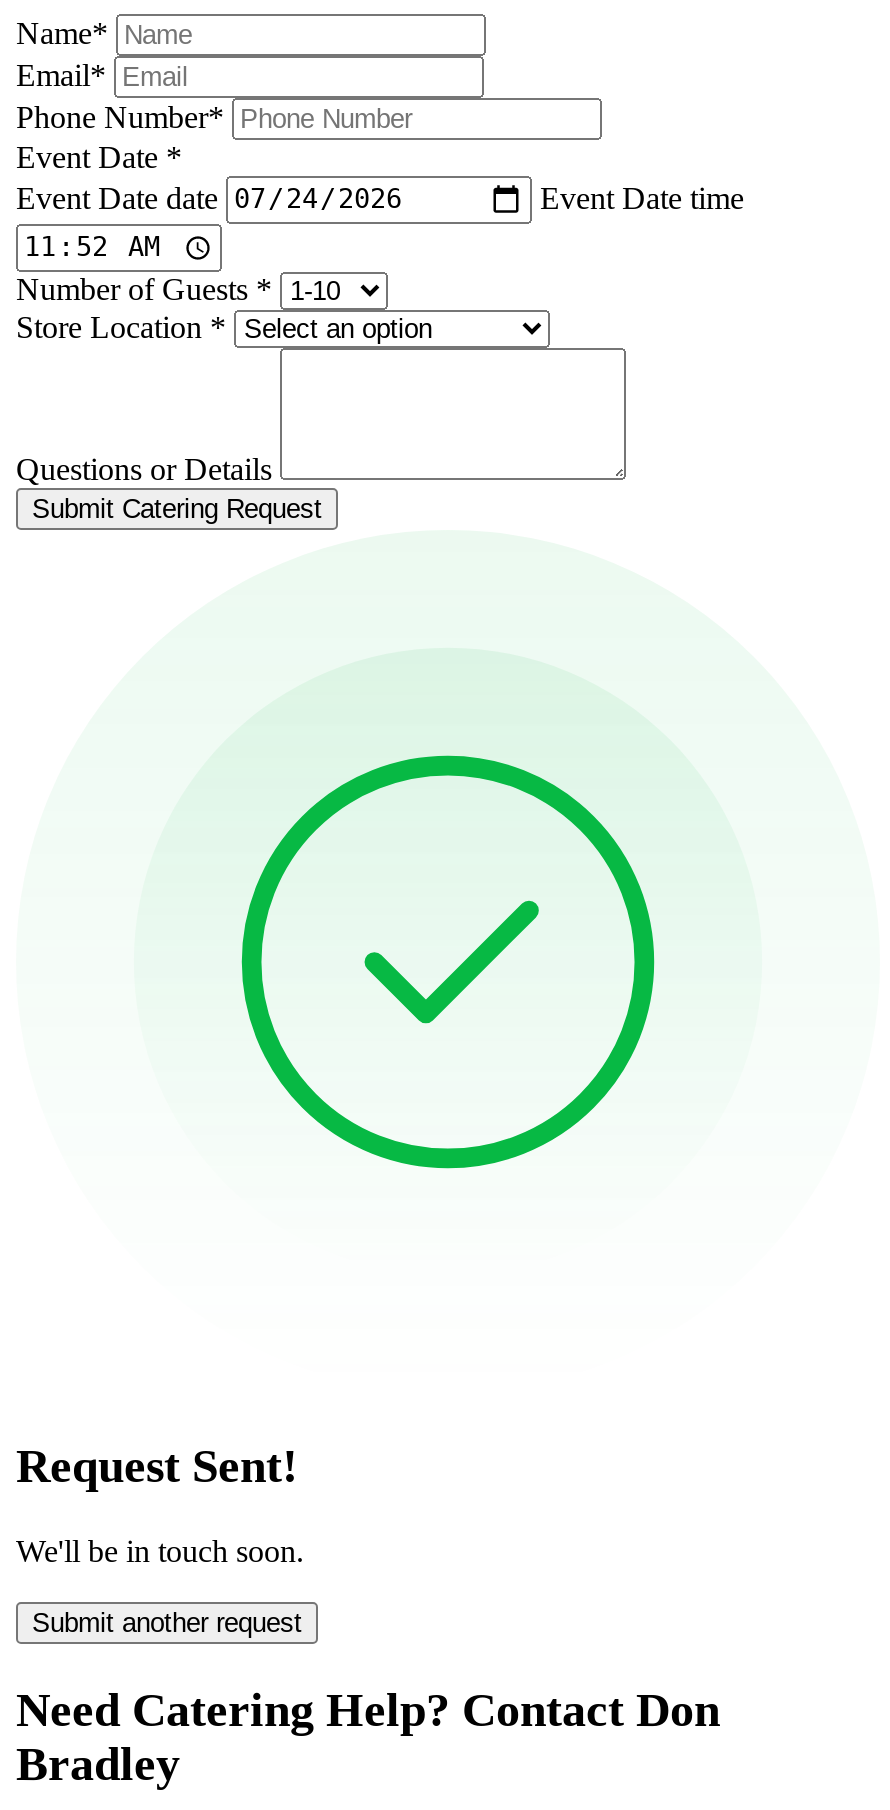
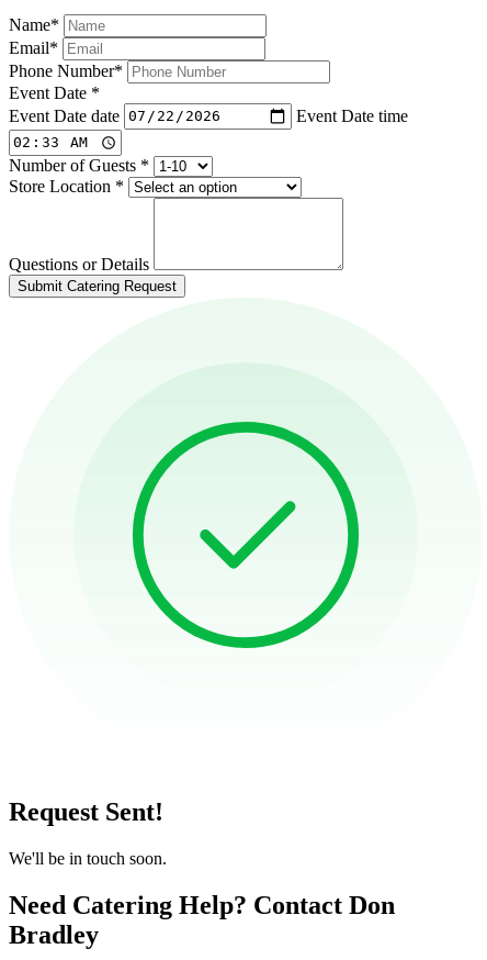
[32,1609,302,1639] Submit another request -> none

